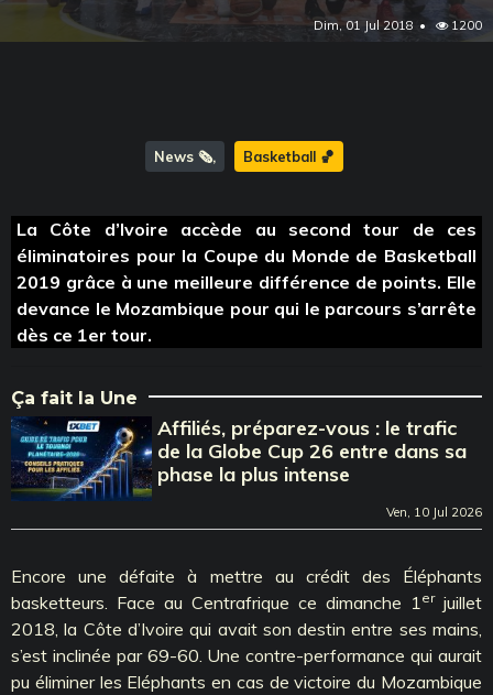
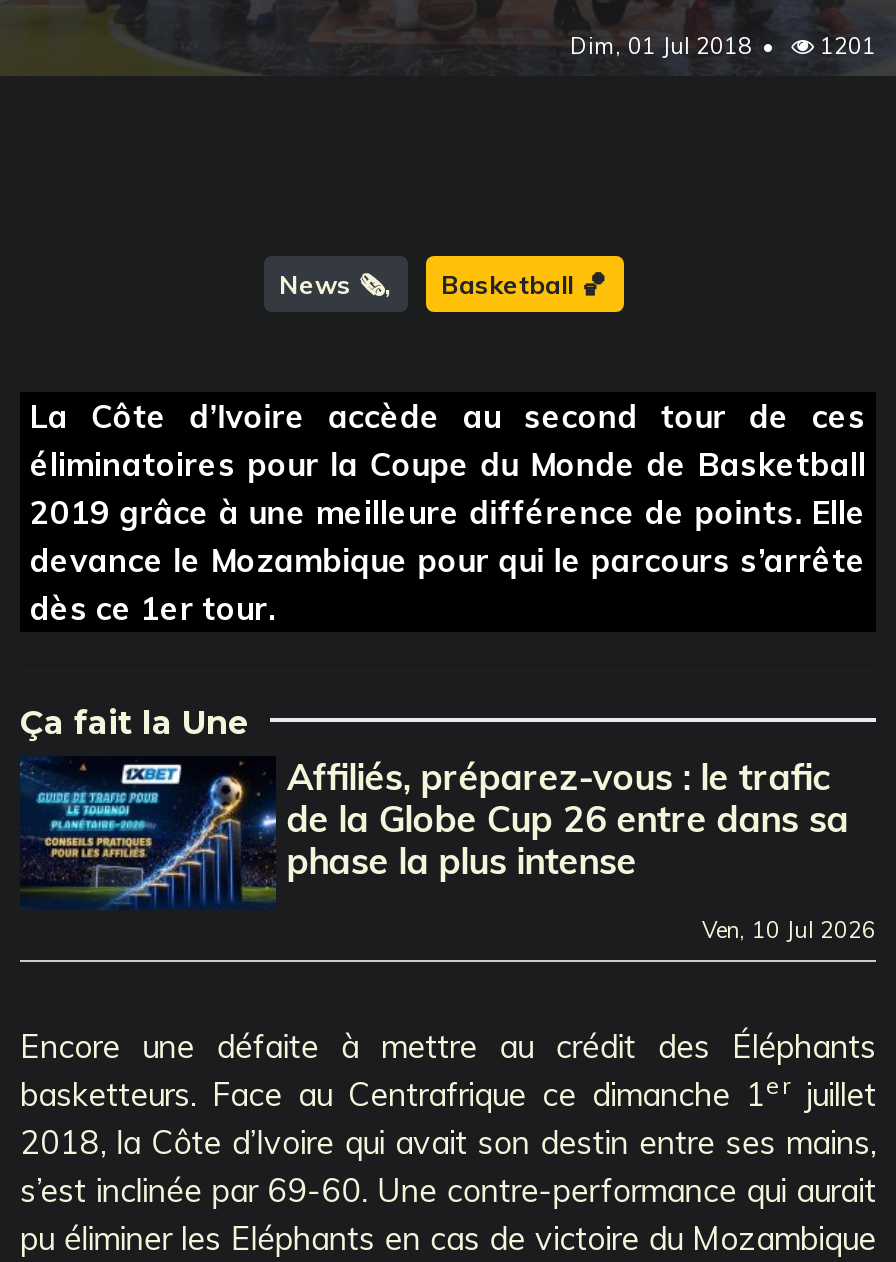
[448,17,482,33] 1200 -> [814,32,876,60] 1201

